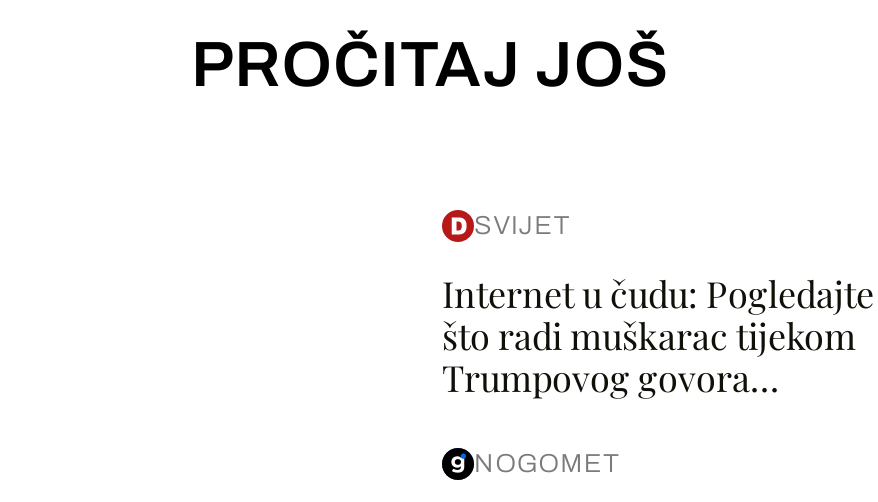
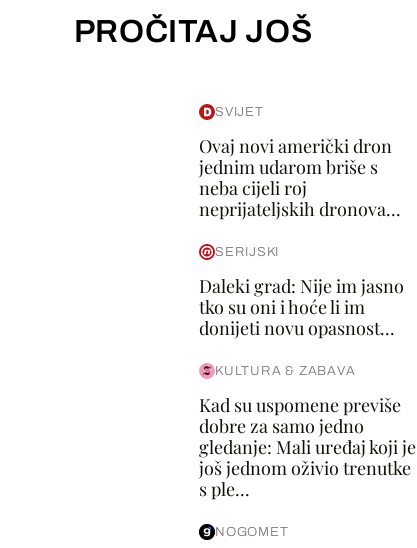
[442,269,874,401] Internet u čudu: Pogledajte | što radi muškarac tijekom | Trumpovog govora... -> [199,134,416,501] Ovaj novi američki dron | jednim udarom briše s | neba cijeli roj | neprijateljskih dronova... | SERIJSKI | Daleki grad: Nije im jasno | tko su oni i hoće li im | donijeti novu opasnost... | KULTURA & ZABAVA | Kad su uspomene previše | dobre za samo jedno | gledanje: Mali uređaj koji je | još jednom oživio trenutke | s ple...

